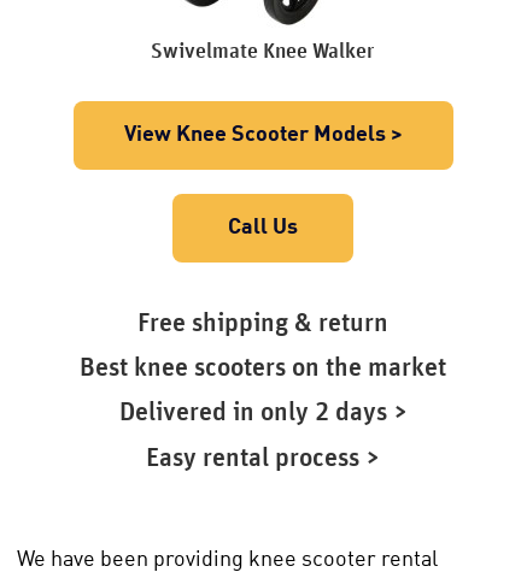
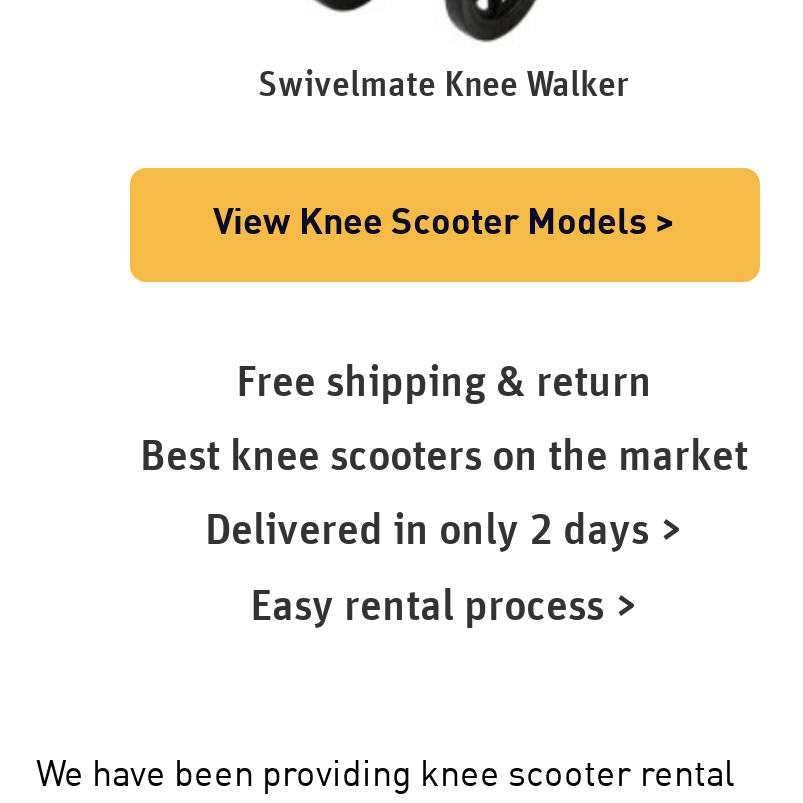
[228,217,298,238] Call Us -> none

